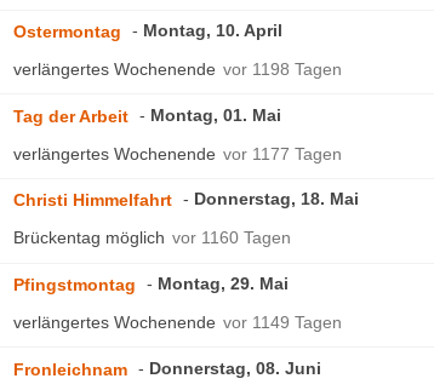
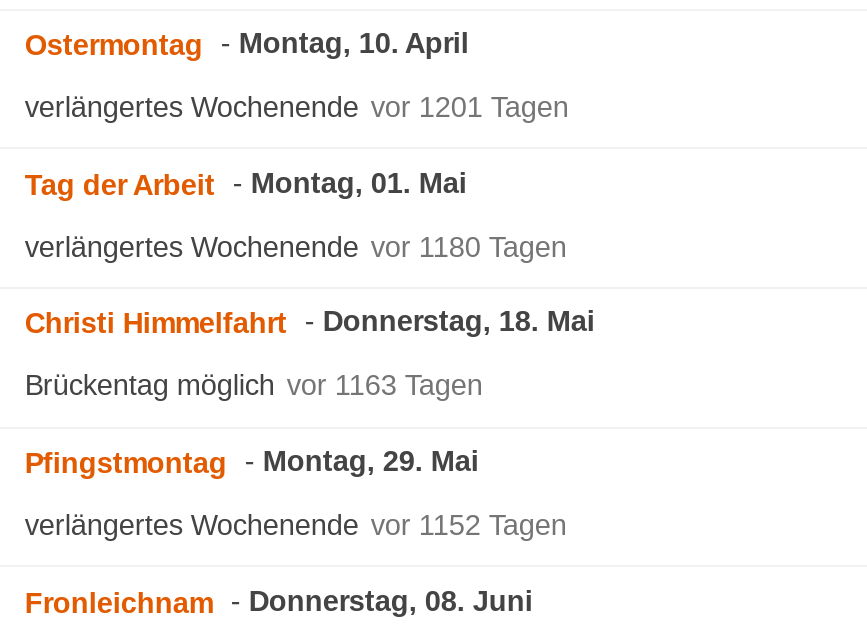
[14,59,342,79] verlängertes Wochenende vor 1198 Tagen -> [25,91,569,123] verlängertes Wochenende vor 1201 Tagen
[14,144,342,163] verlängertes Wochenende vor 1177 Tagen -> [25,231,567,263] verlängertes Wochenende vor 1180 Tagen
[14,228,291,248] Brückentag möglich vor 1160 Tagen -> [25,370,483,402] Brückentag möglich vor 1163 Tagen
[14,312,342,332] verlängertes Wochenende vor 1149 Tagen -> [25,509,567,541] verlängertes Wochenende vor 1152 Tagen

